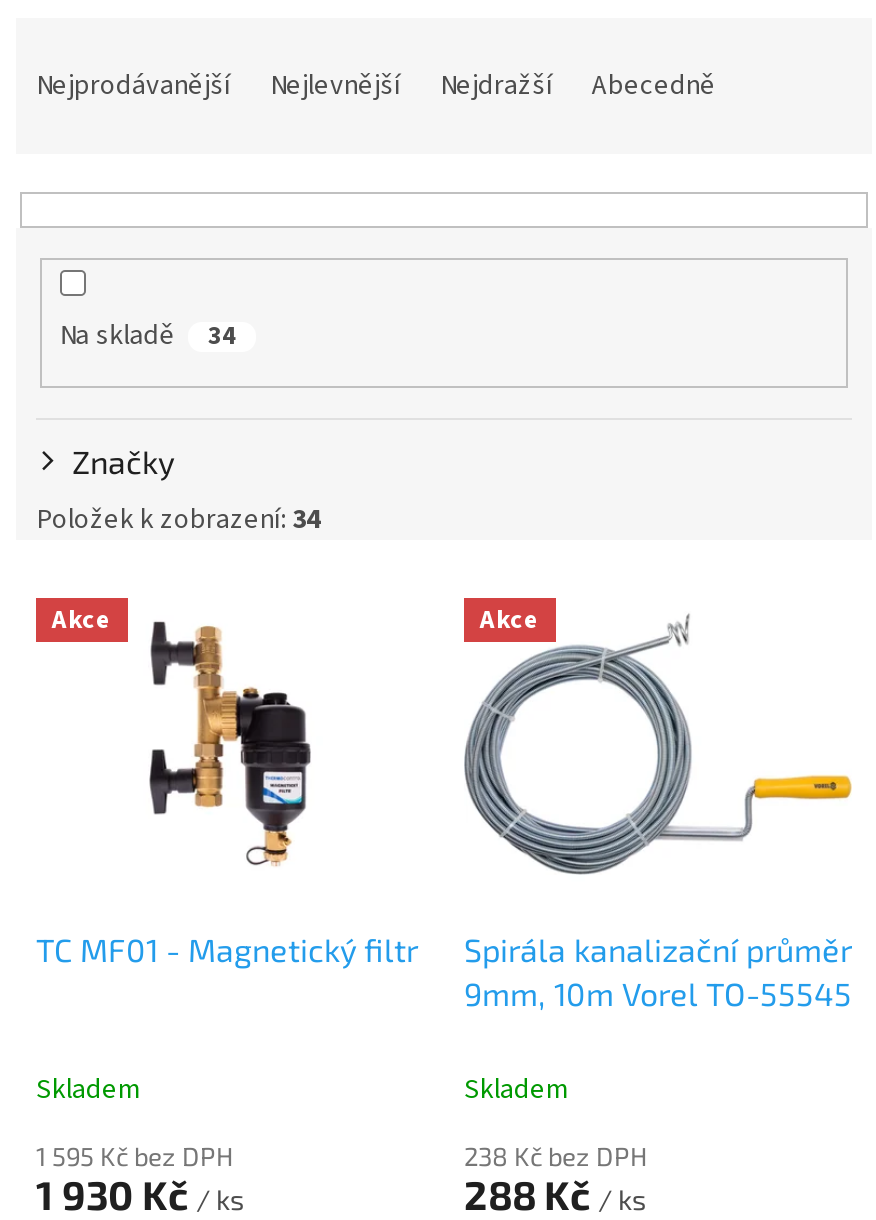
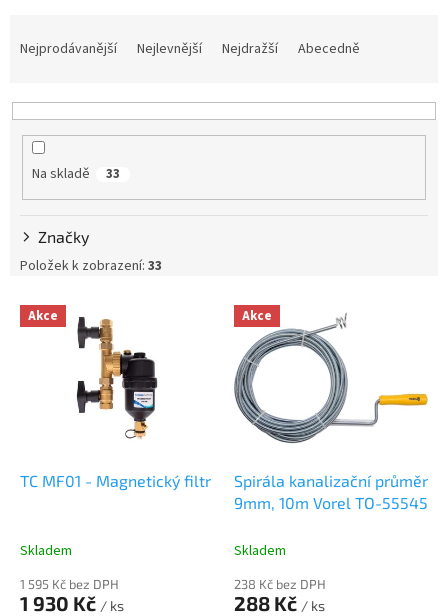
[208,317,236,353] 34 -> [106,165,120,183] 33
[36,500,320,540] Položek k zobrazení: 34 -> [20,256,162,276] Položek k zobrazení: 33

